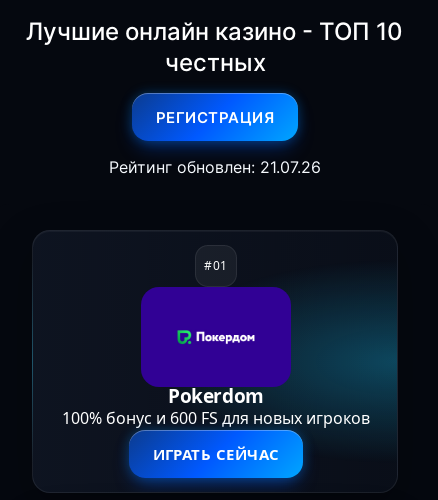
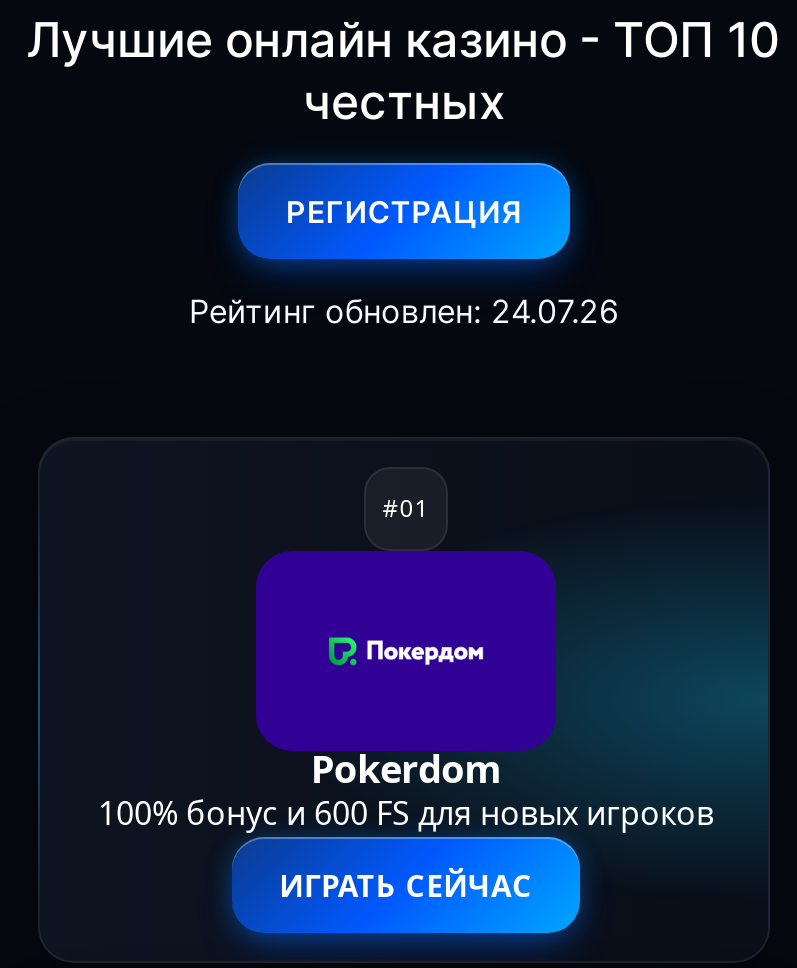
[109,157,321,177] Рейтинг обновлен: 21.07.26 -> [189,291,619,331] Рейтинг обновлен: 24.07.26

